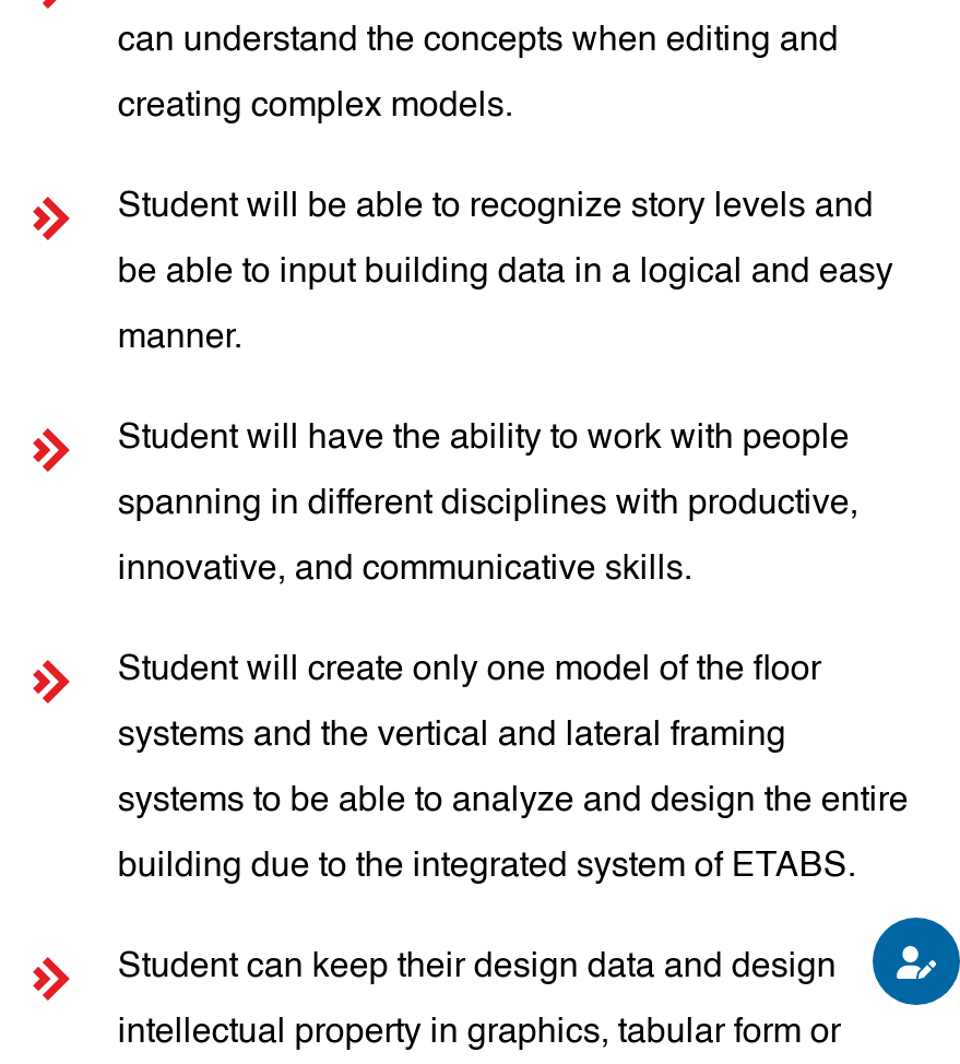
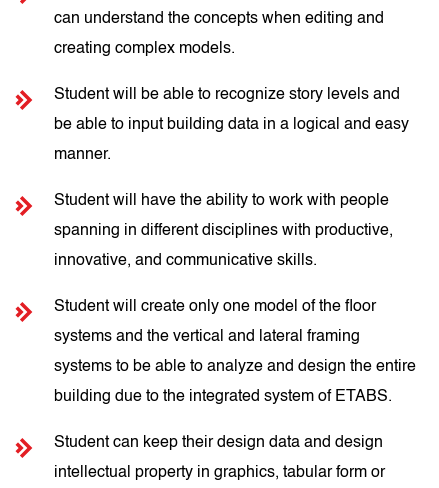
[870,915,953,1007] [image] -> none

